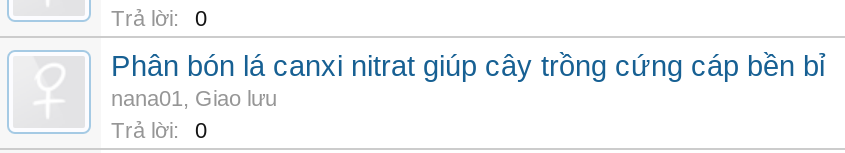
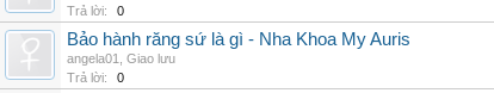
[111,50,825,110] Phân bón lá canxi nitrat giúp cây trồng cứng cáp bền bỉ | nana01, Giao lưu -> [67,30,410,66] Bảo hành răng sứ là gì - Nha Khoa My Auris | angela01, Giao lưu

